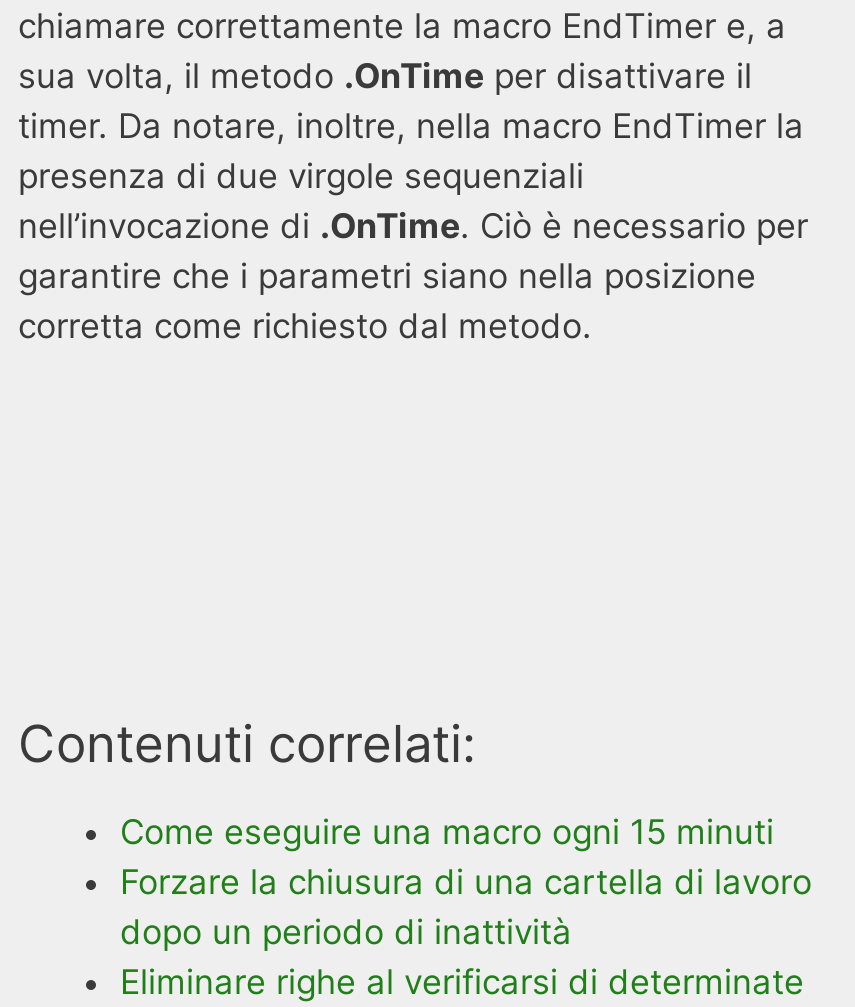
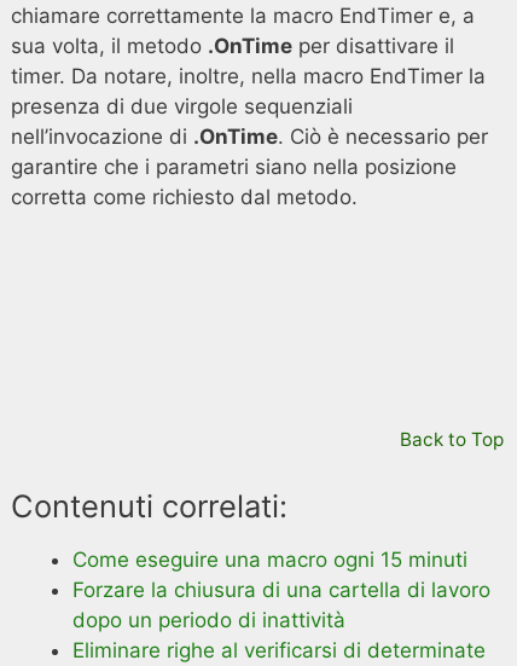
none -> [400,428,504,451] Back to Top

